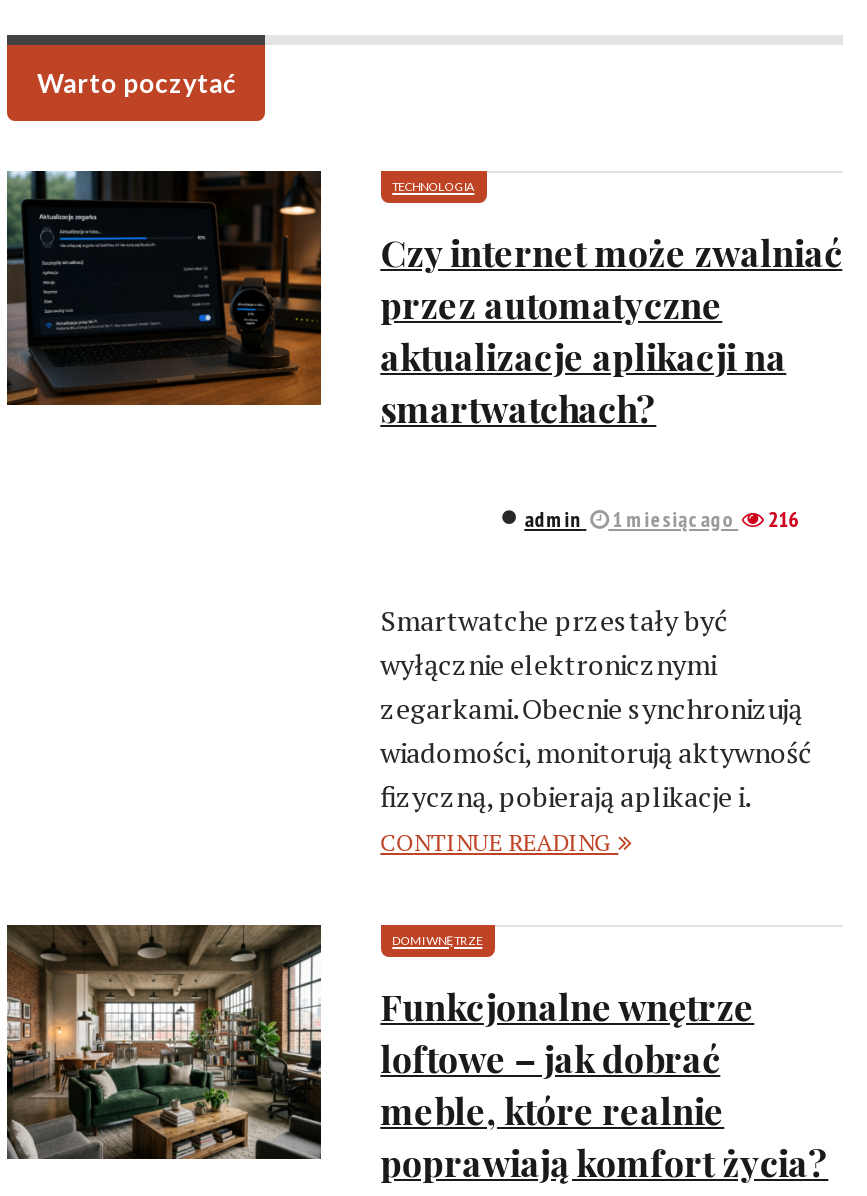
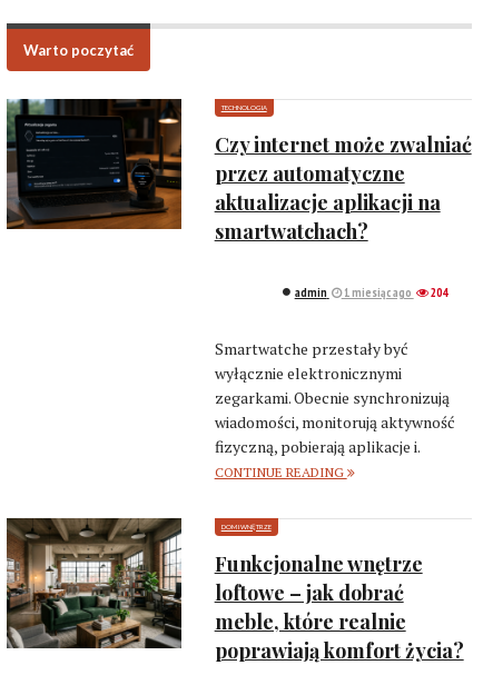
[524,504,798,532] admin 1 miesiąc ago 216 -> [295,284,447,300] admin 1 miesiąc ago 204

